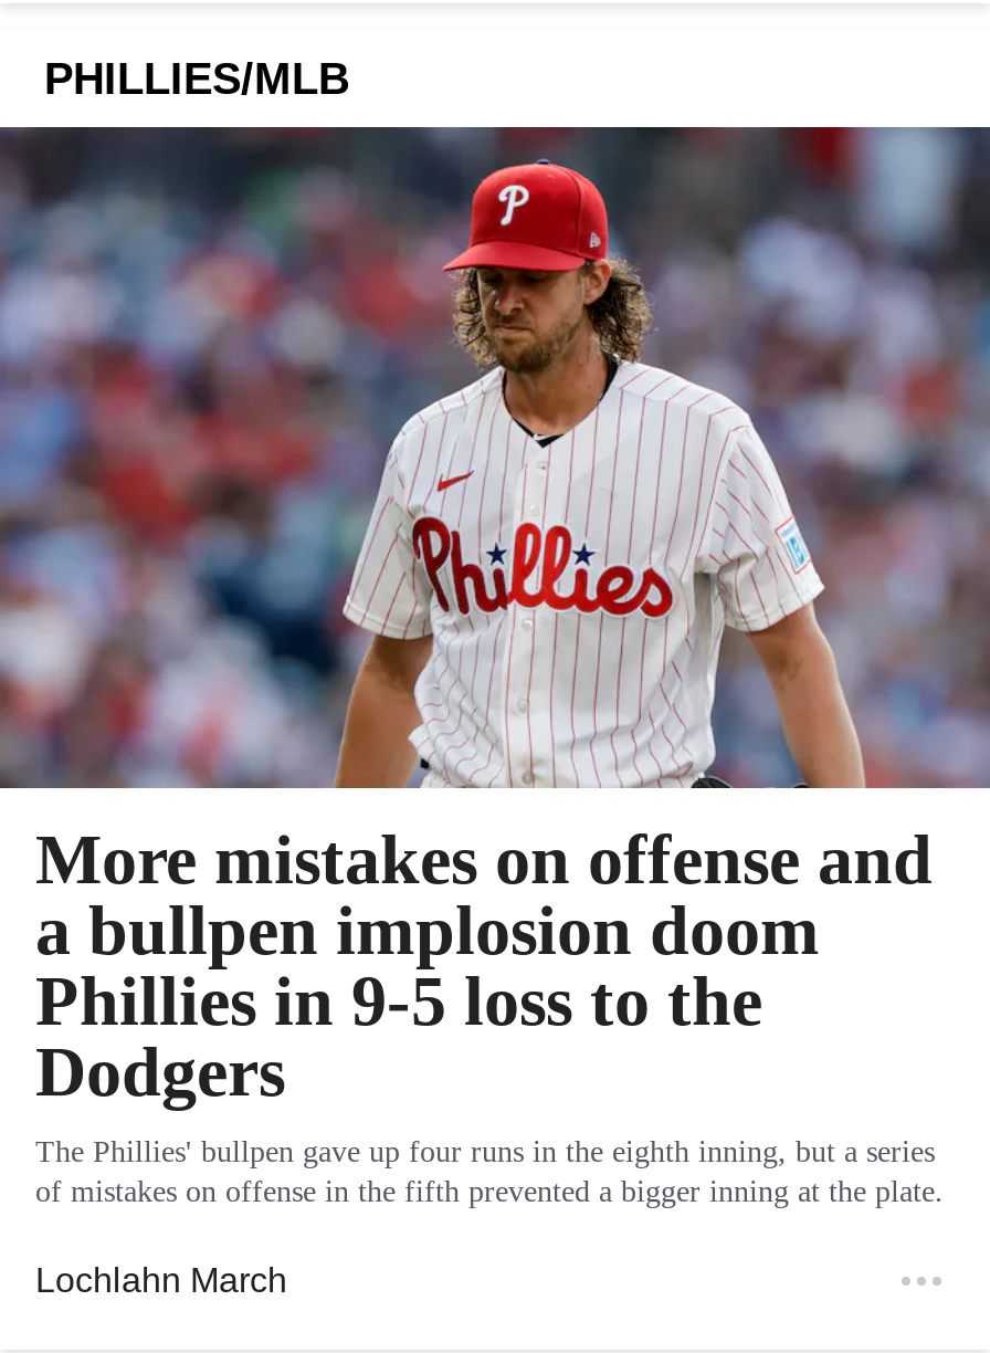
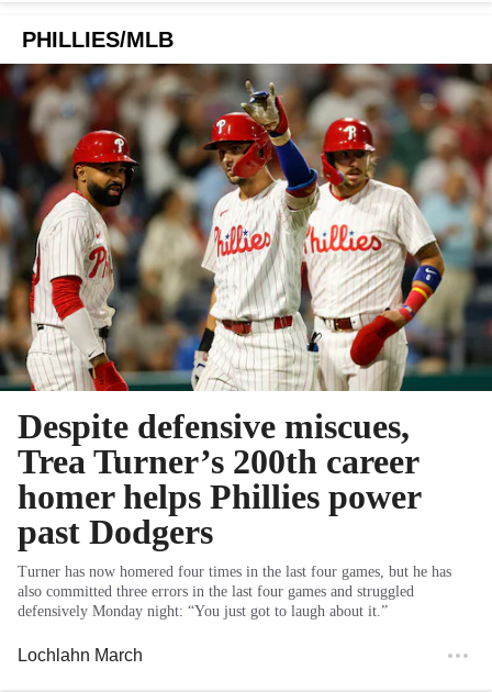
[7,125,983,1207] [image] | More mistakes on offense and | a bullpen implosion doom | Phillies in 9-5 loss to the | Dodgers | The Phillies' bullpen gave up four runs in the eighth inning, but a series | of mistakes on offense in the fifth prevented a bigger inning at the plate. -> [3,63,489,620] [image] | Despite defensive miscues, | Trea Turner’s 200th career | homer helps Phillies power | past Dodgers | Turner has now homered four times in the last four games, but he has | also committed three errors in the last four games and struggled | defensively Monday night: “You just got to laugh about it.”

